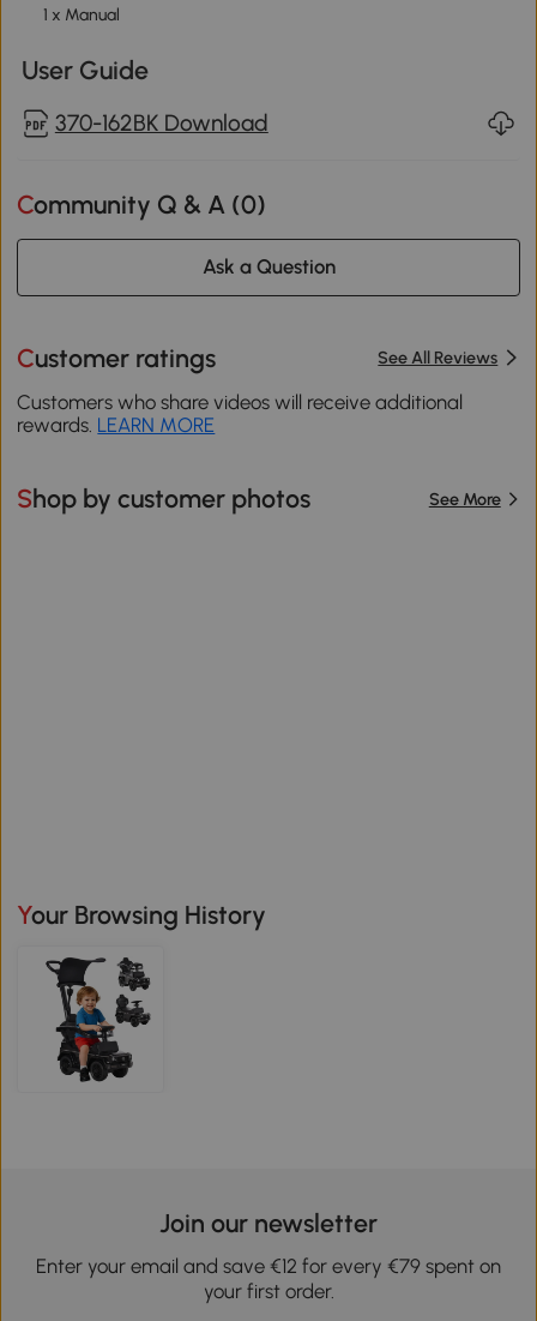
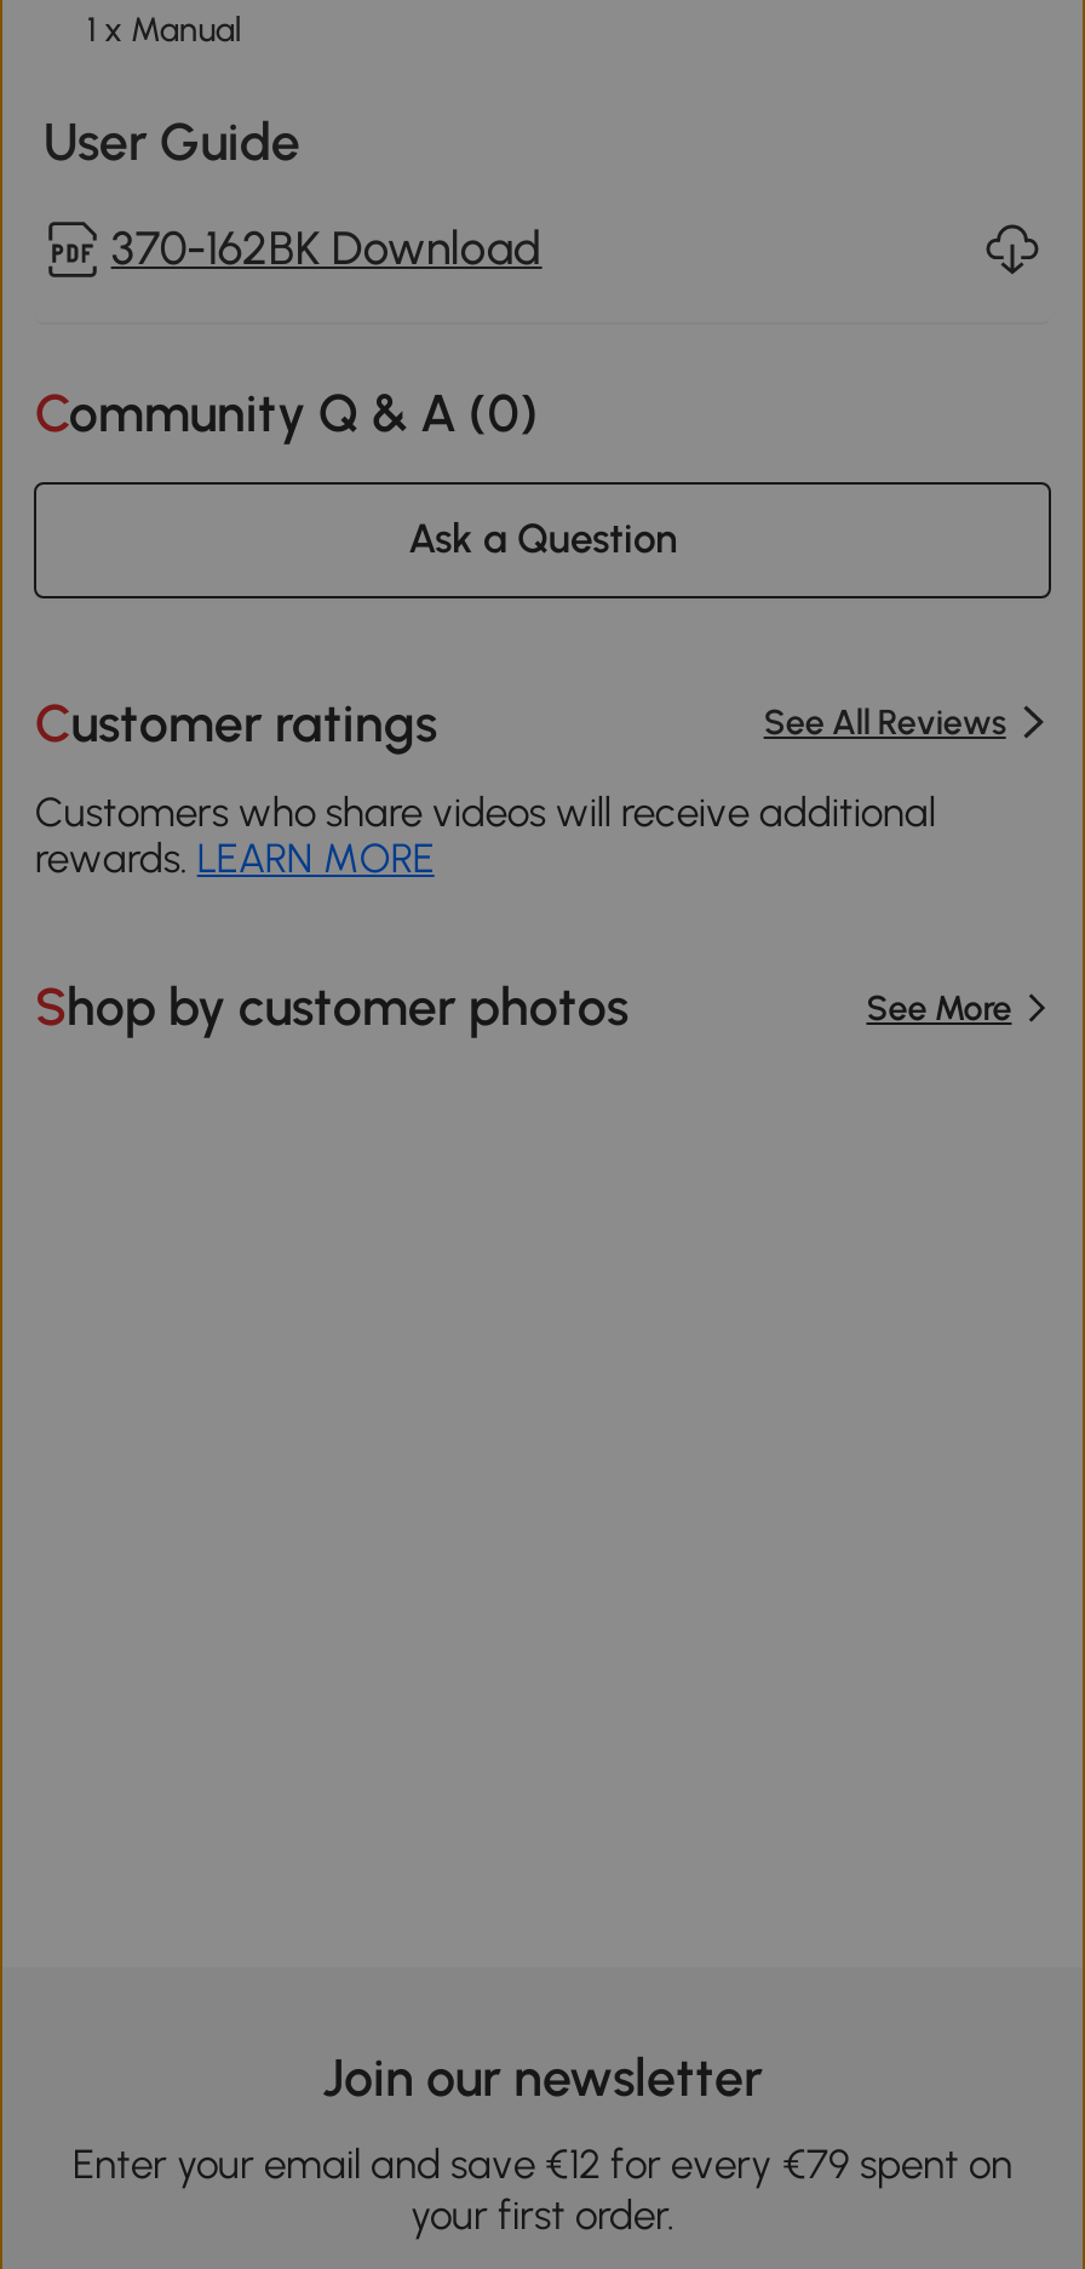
[32,900,266,930] Your Browsing History -> none
[44,956,151,1083] [image] -> none

